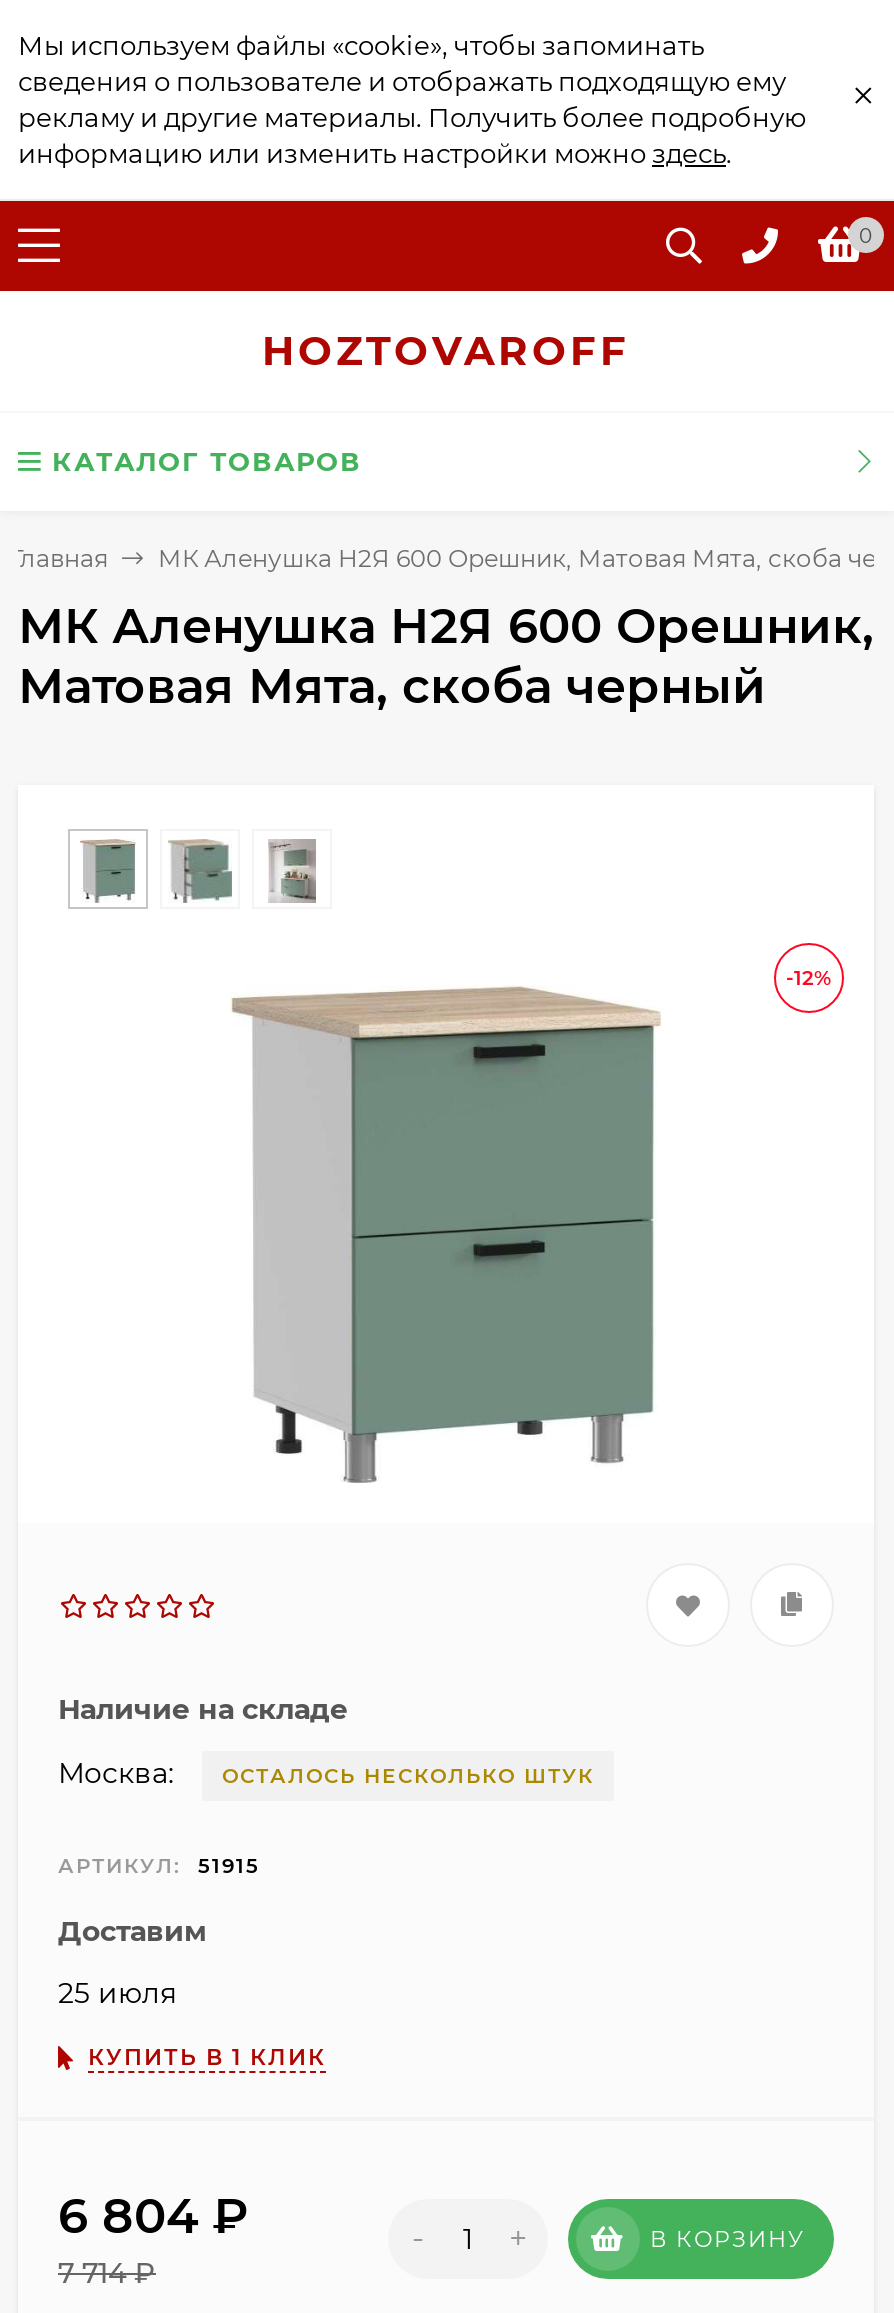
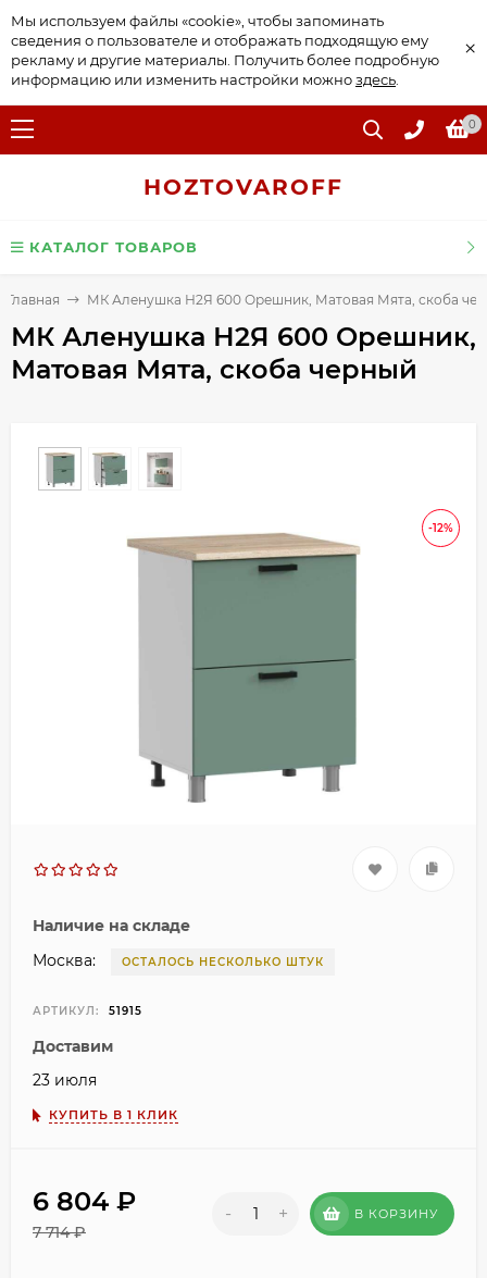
[58,1975,176,2011] 25 июля -> [33,1070,97,1090] 23 июля

